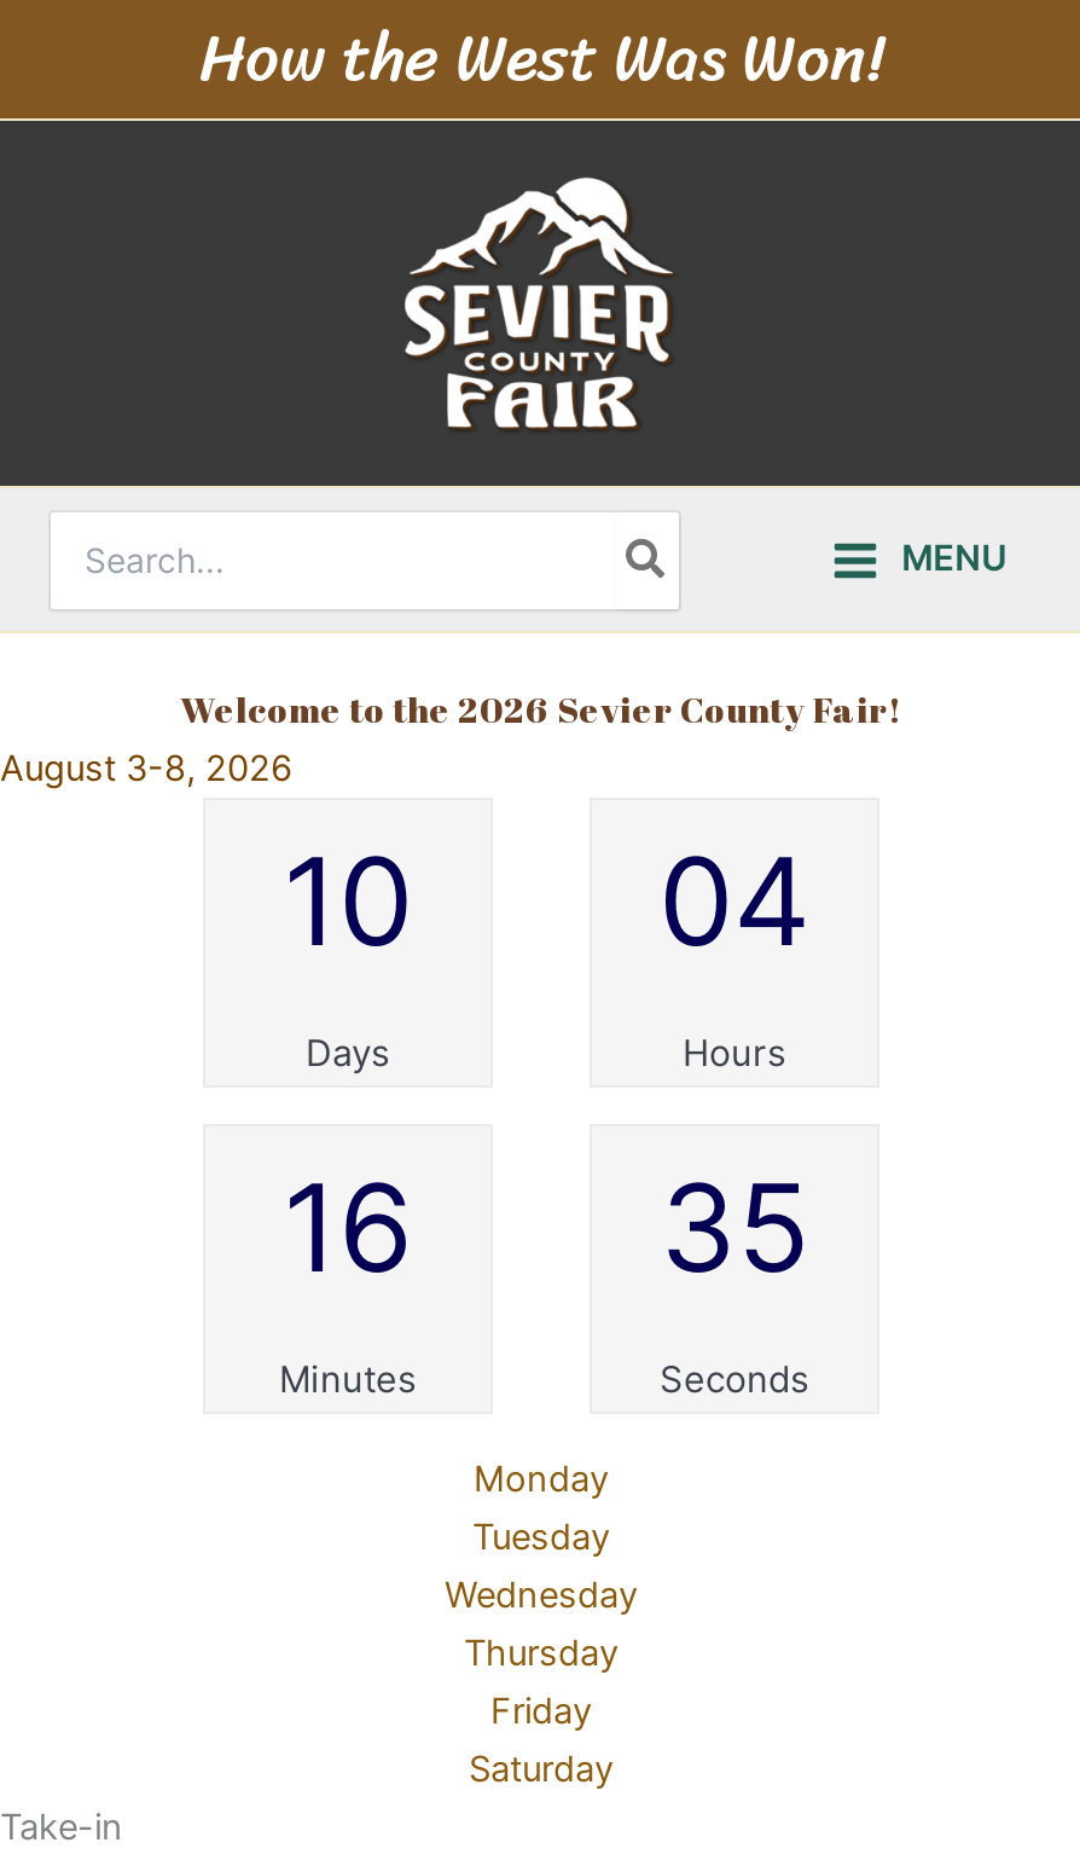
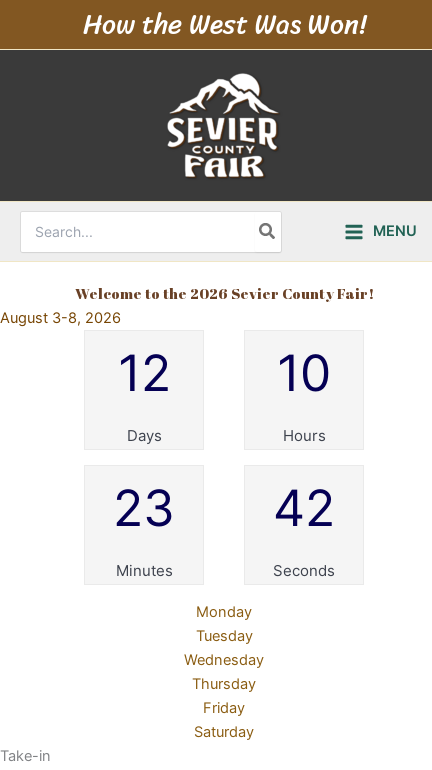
[283,830,413,975] 10 -> [117,343,170,403] 12
[658,830,811,975] 04 -> [277,343,331,403] 10
[283,1156,413,1301] 16 -> [113,478,175,538] 23
[660,1156,809,1301] 35 -> [273,478,335,538] 42

